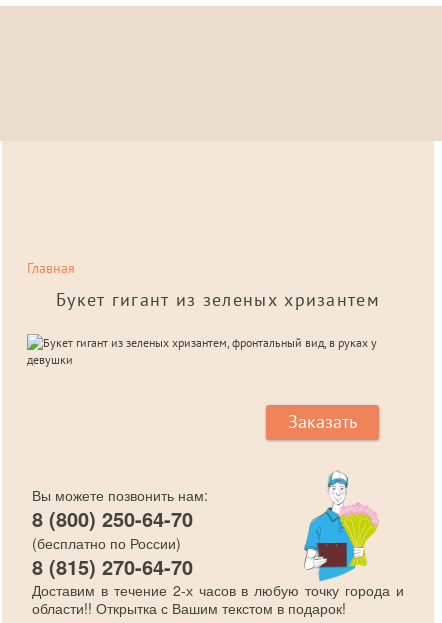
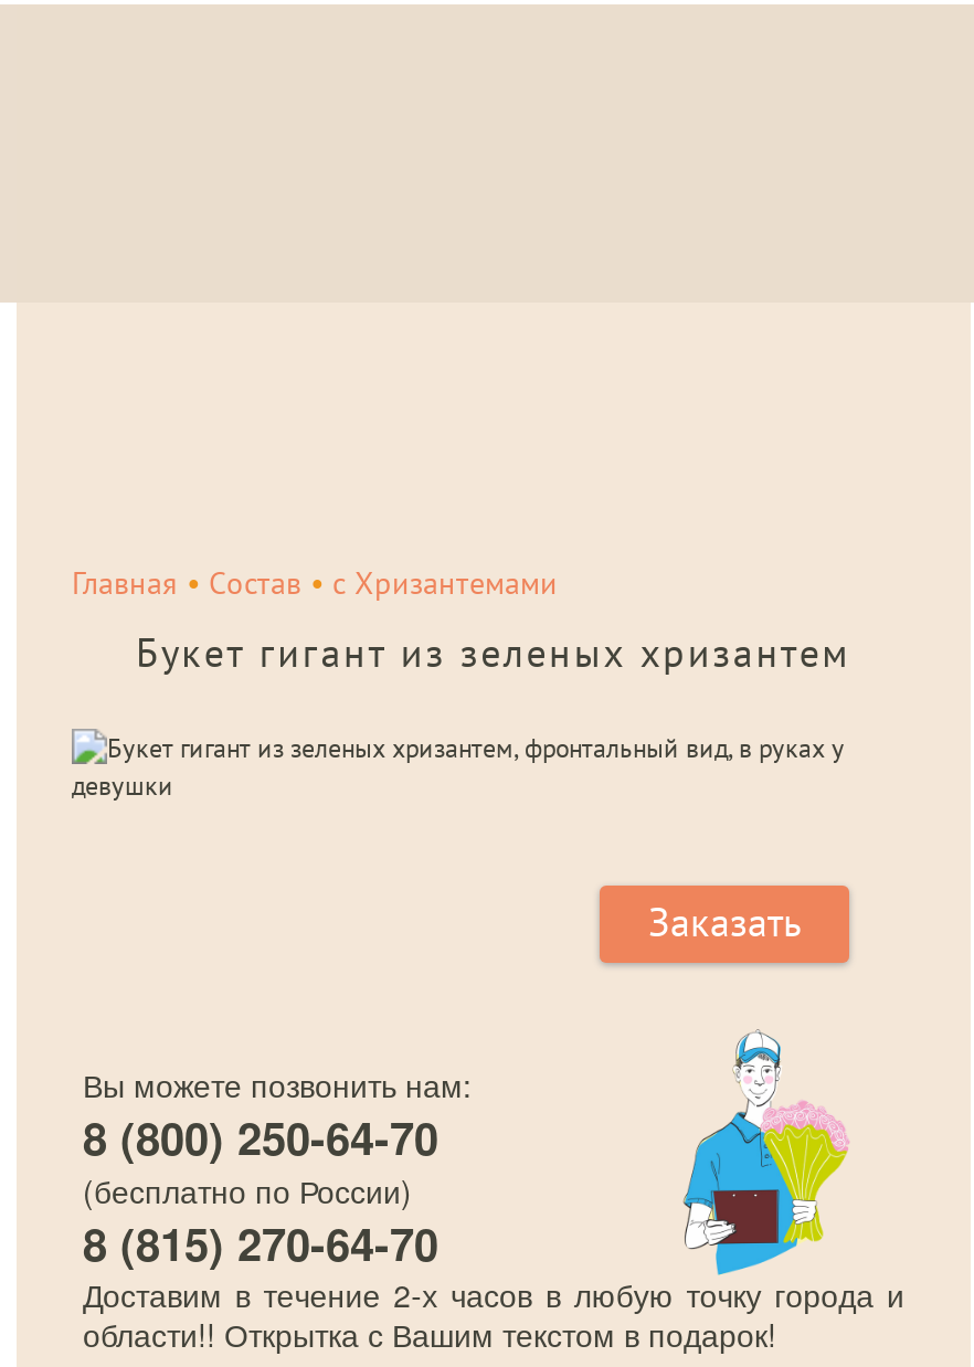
[27,259,75,277] Главная -> [72,563,558,603] Главная • Состав • с Хризантемами

